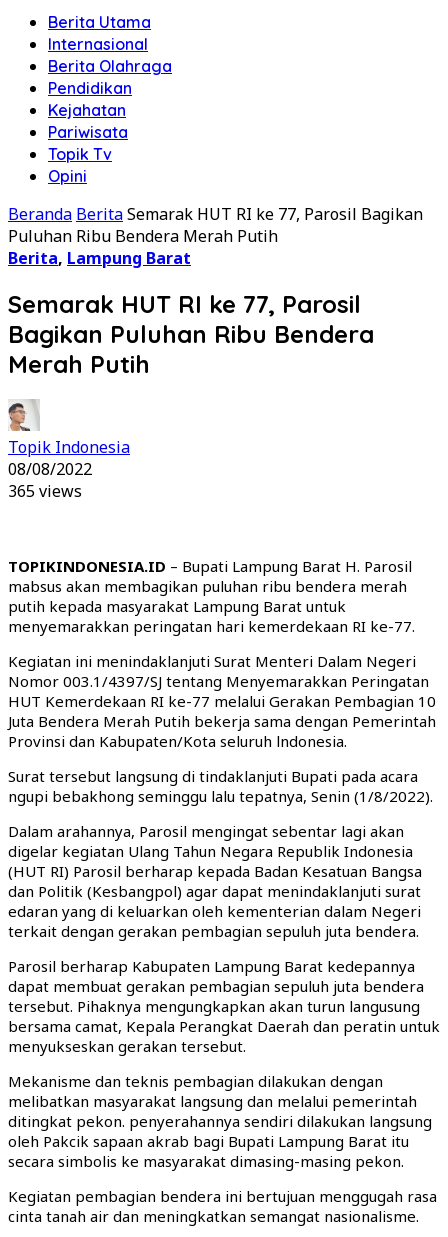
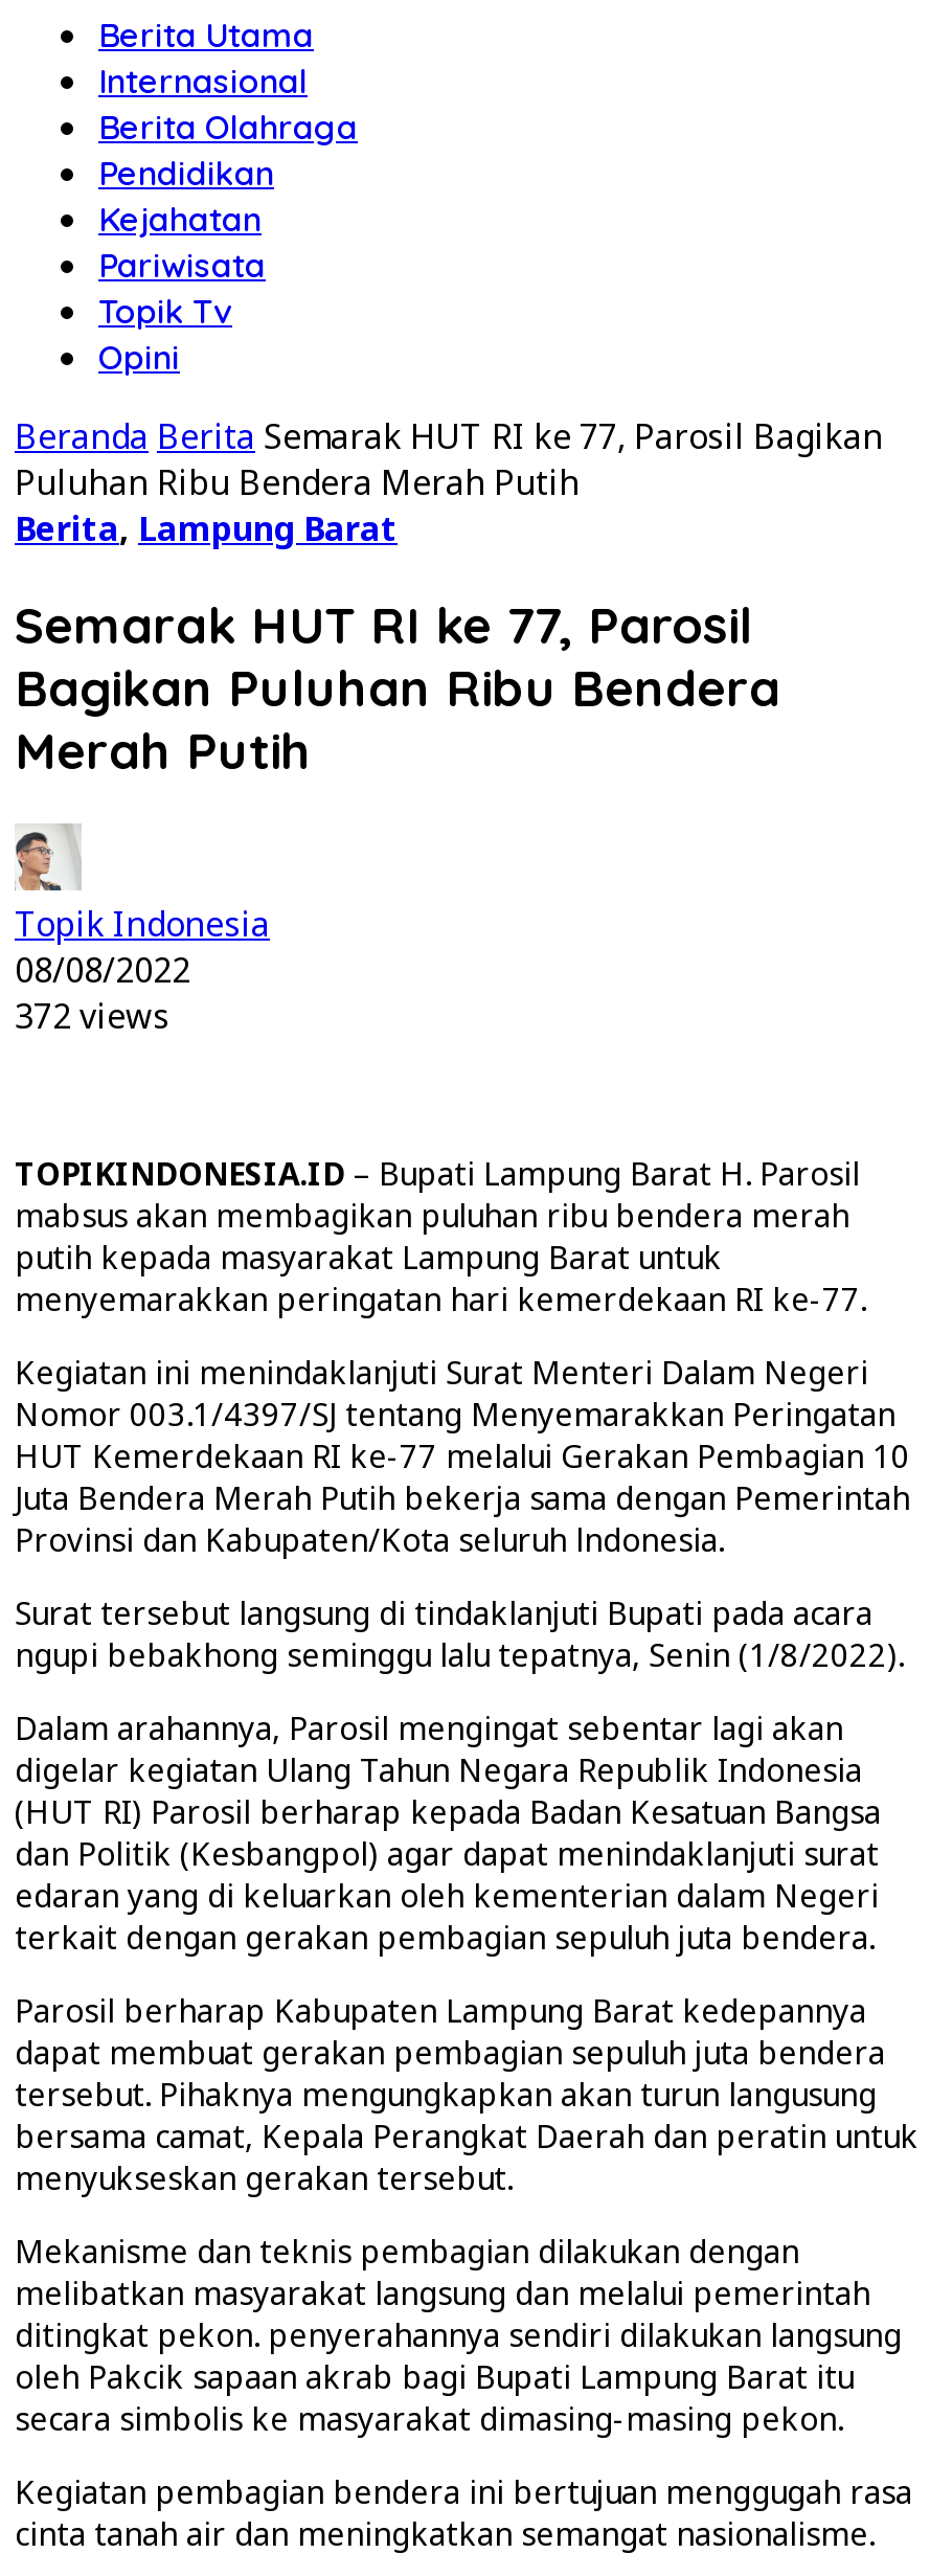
[8,480,82,502] 365 views -> [15,993,169,1039] 372 views

